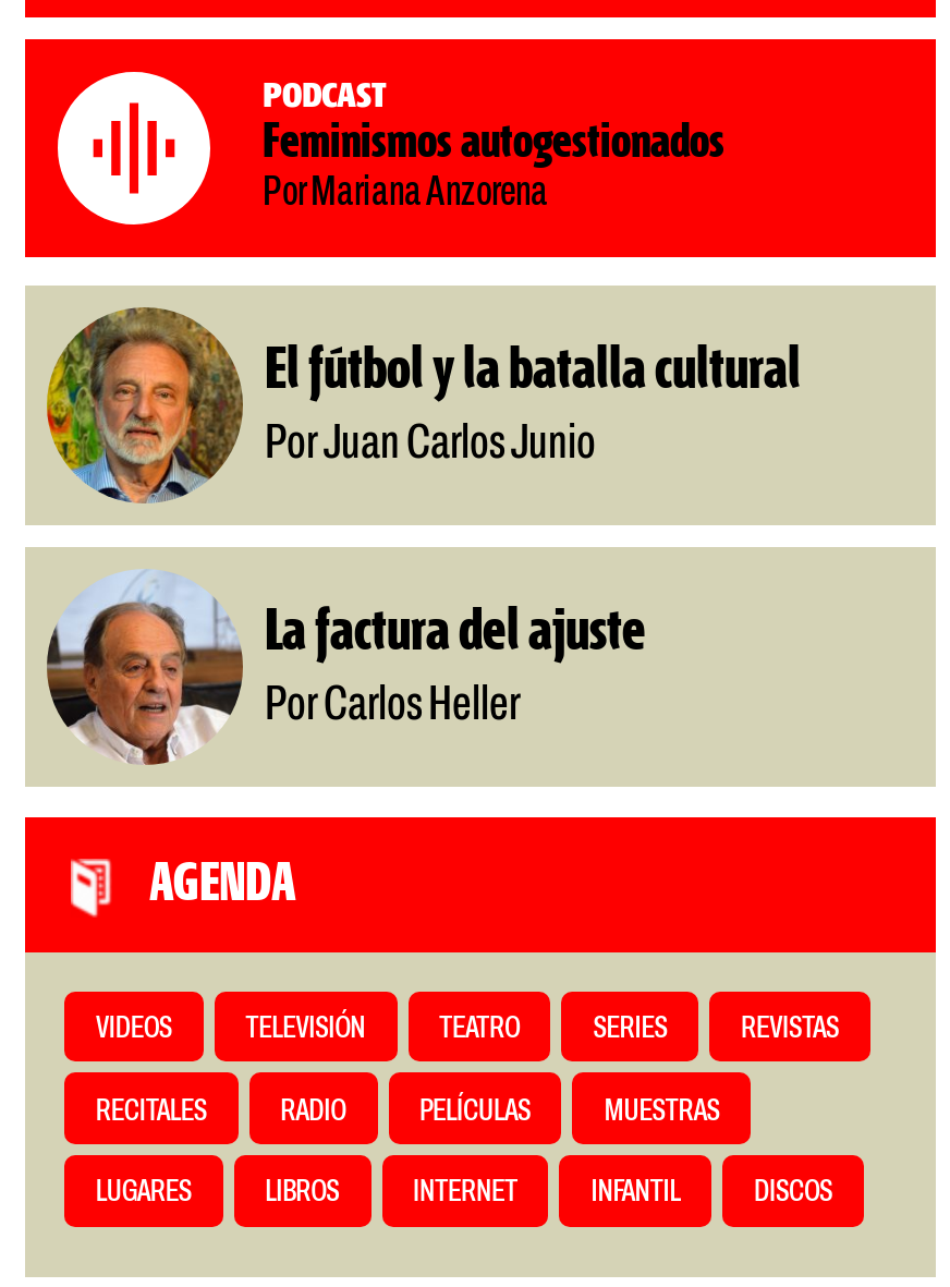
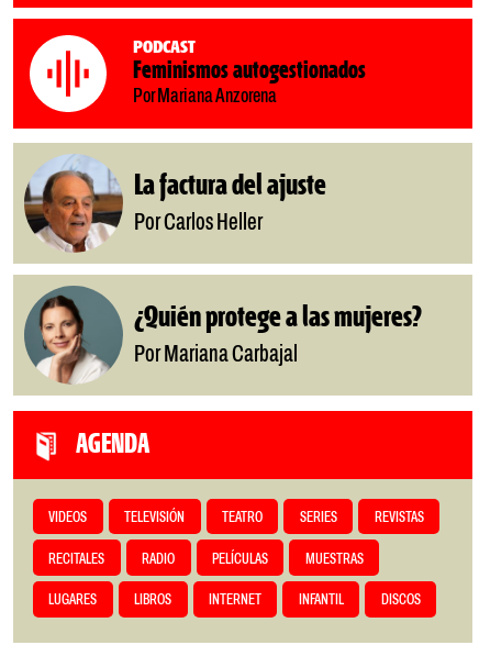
[45,305,801,503] [image] | El fútbol y la batalla cultural | Por Juan Carlos Junio -> none
moved [42,567,646,767] -> [22,153,326,254]: [image] | La factura del ajuste | Por Carlos Heller
none -> [24,286,422,385] [image] | ¿Quién protege a las mujeres? | Por Mariana Carbajal

